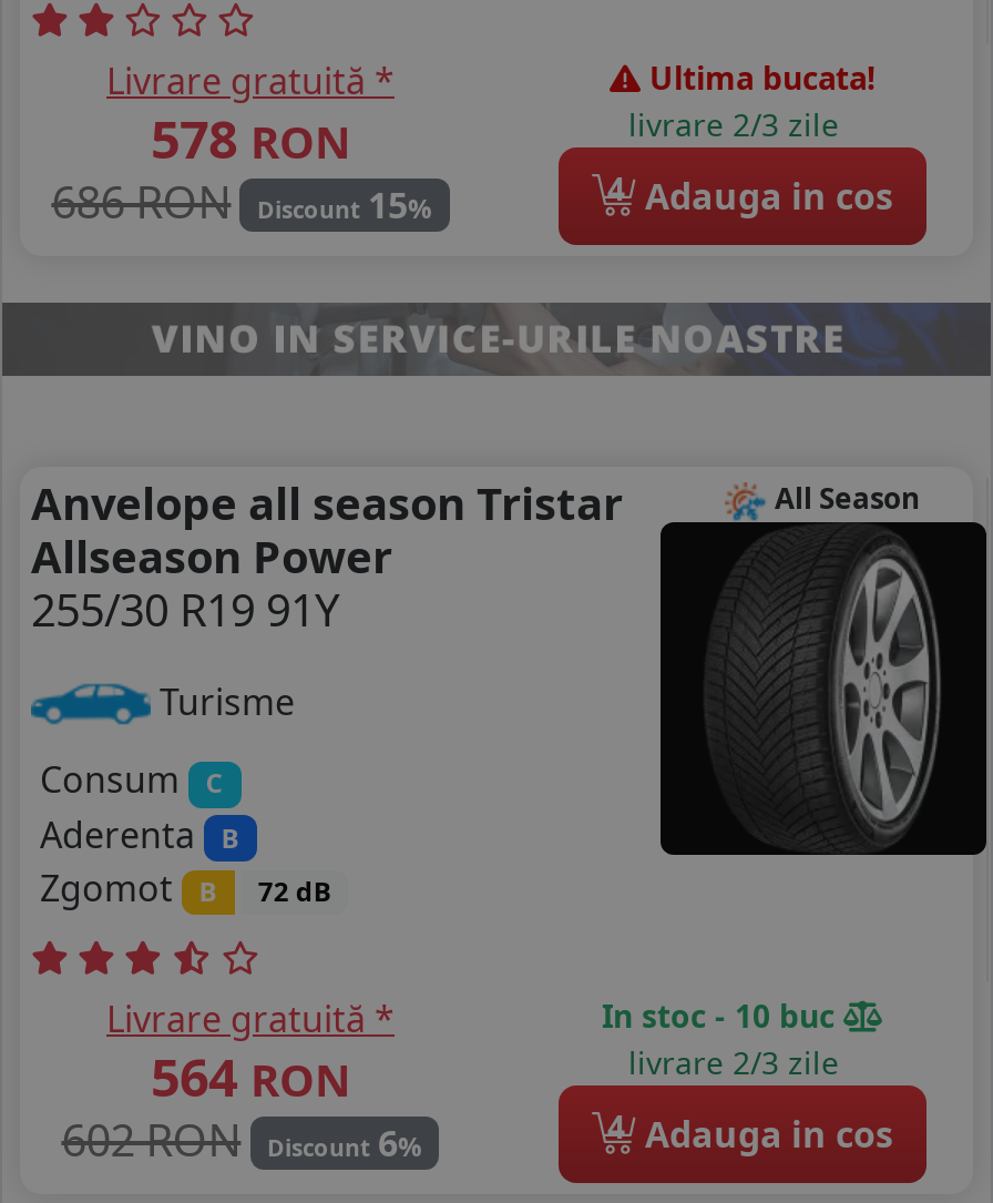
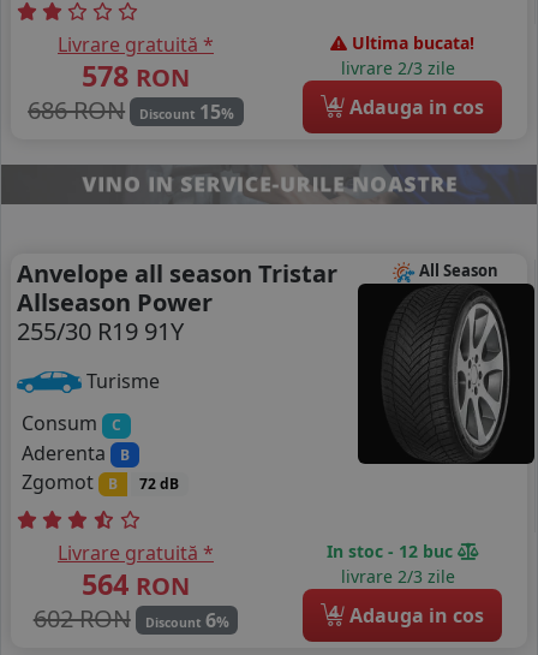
[602,994,843,1036] In stoc - 10 buc -> [326,540,457,562] In stoc - 12 buc

